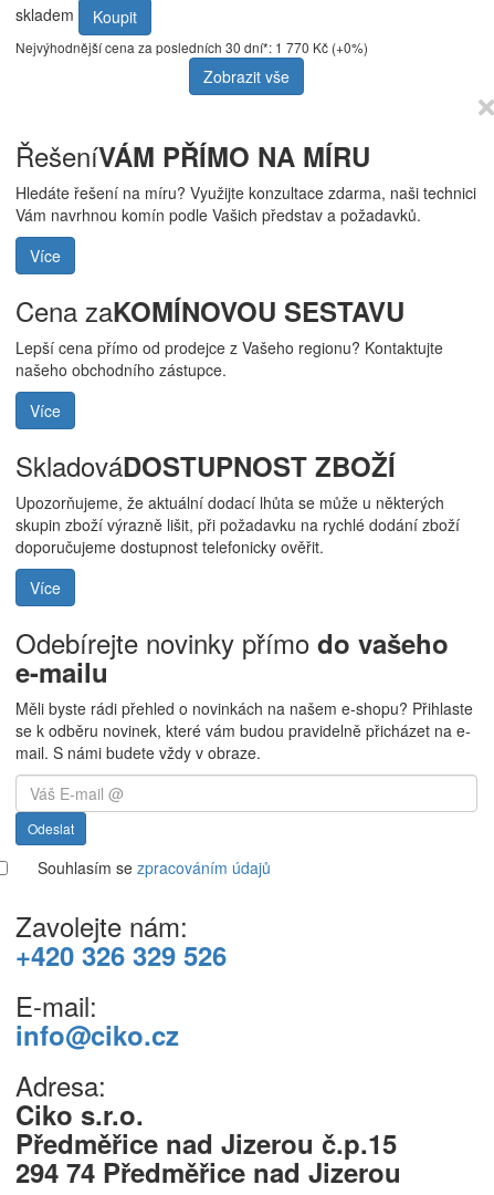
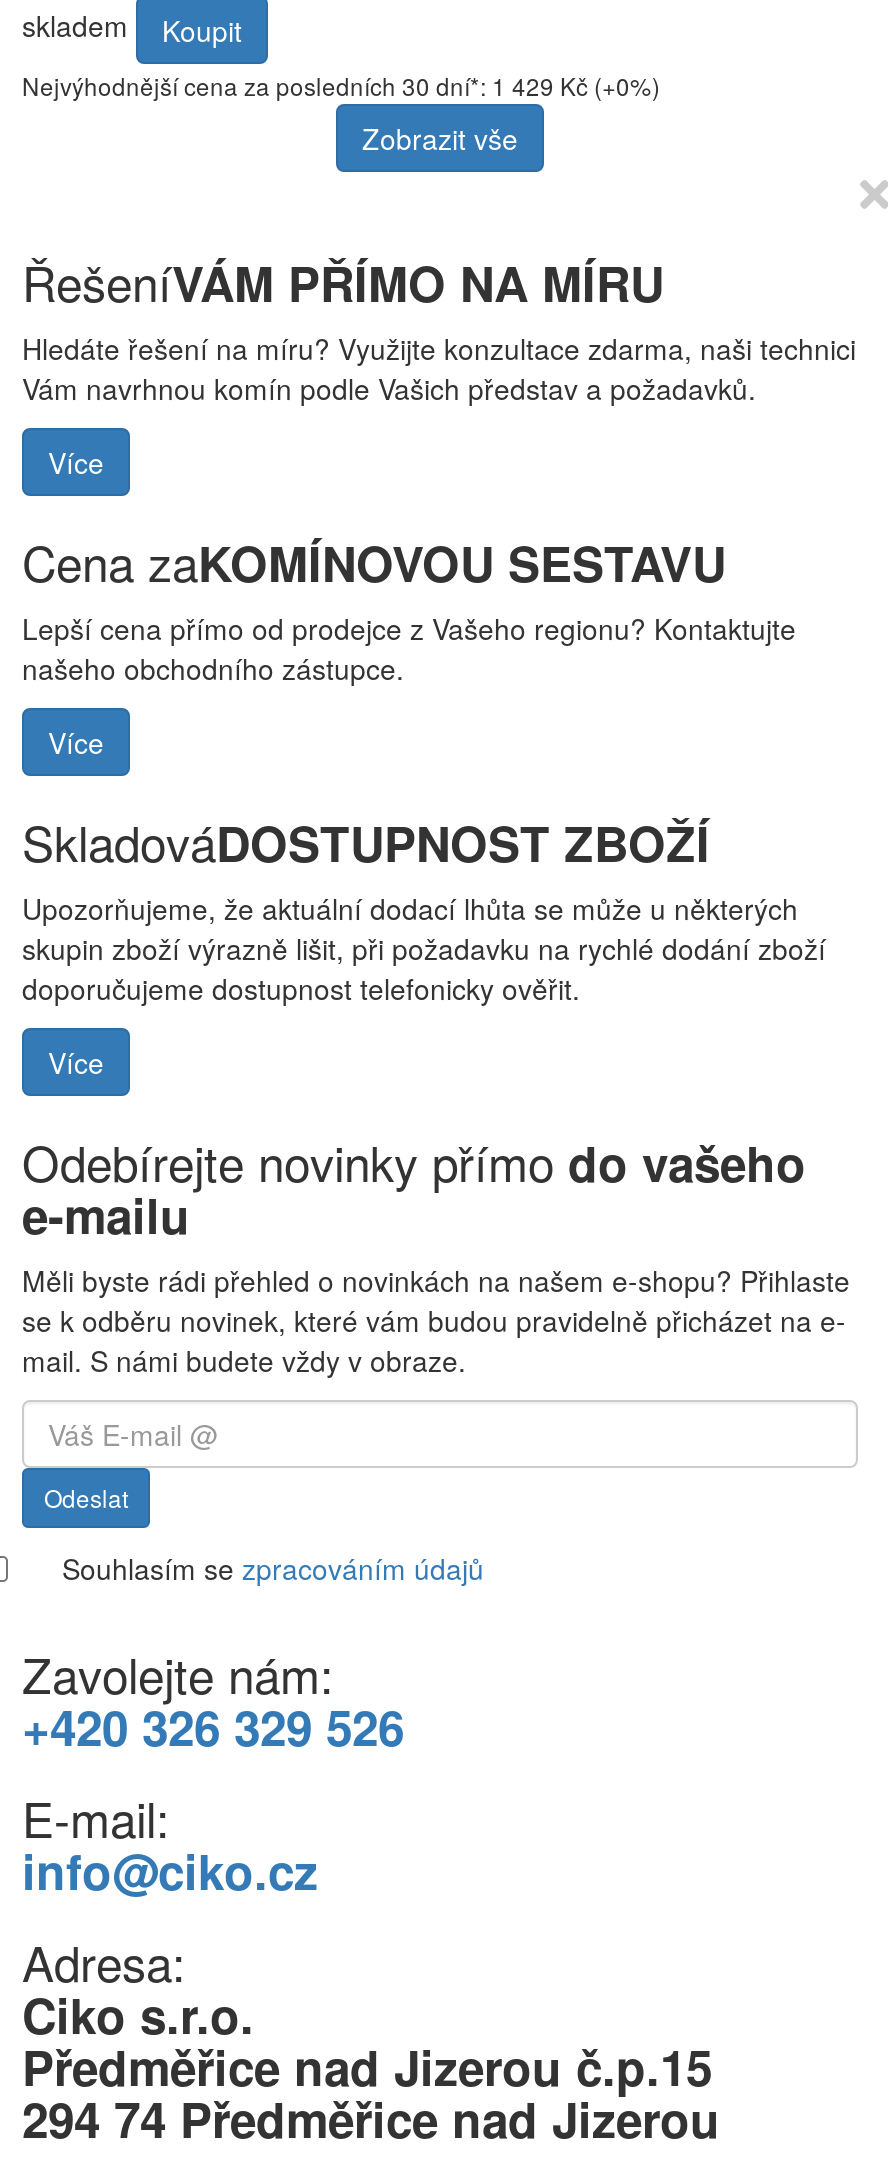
[15,38,368,57] Nejvýhodnější cena za posledních 30 dní*: 1 770 Kč (+0%) -> [22,69,660,103] Nejvýhodnější cena za posledních 30 dní*: 1 429 Kč (+0%)

